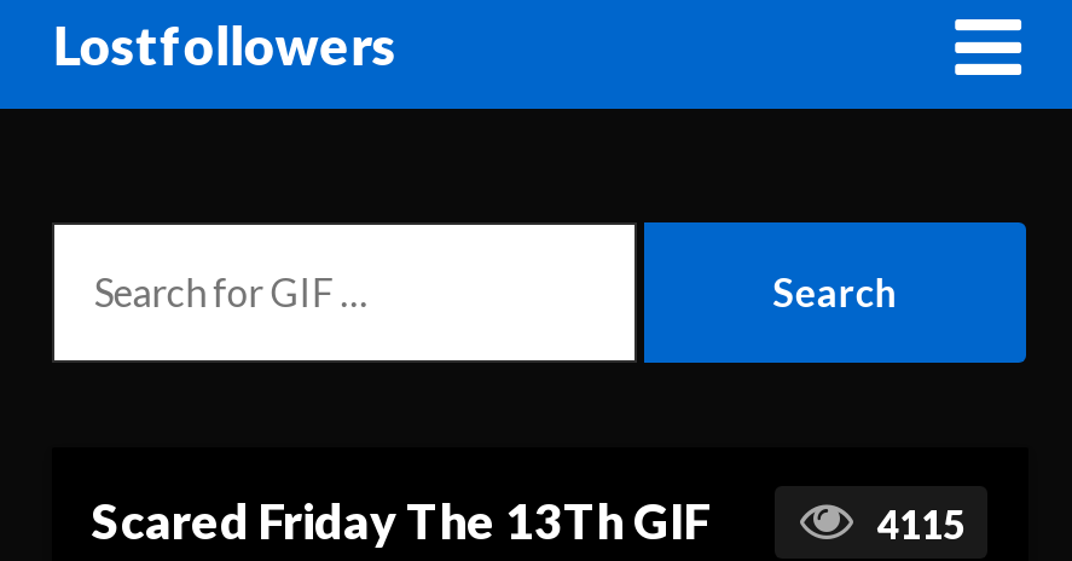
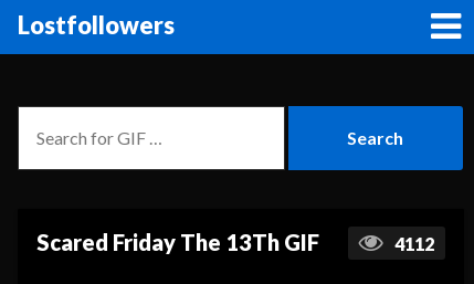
[877,501,964,547] 4115 -> [395,233,435,254] 4112

